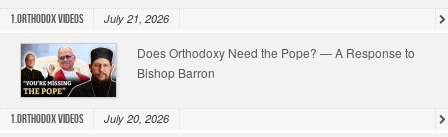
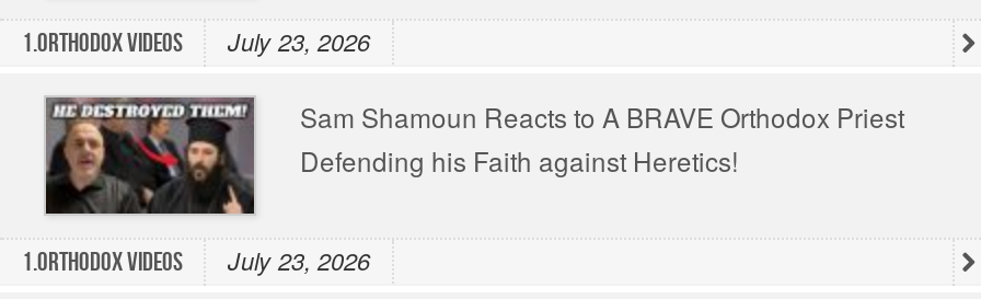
[104,11,169,26] July 21, 2026 -> [228,25,370,58] July 23, 2026
[21,44,169,126] [image] | July 20, 2026 -> [44,96,370,277] [image] | July 23, 2026
[137,44,415,81] Does Orthodoxy Need the Pope? — A Response to | Bishop Barron -> [300,97,904,178] Sam Shamoun Reacts to A BRAVE Orthodox Priest | Defending his Faith against Heretics!

